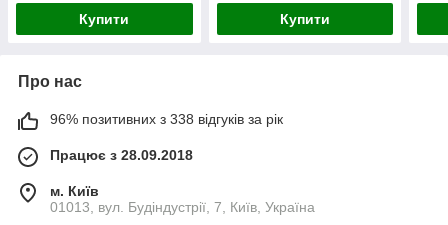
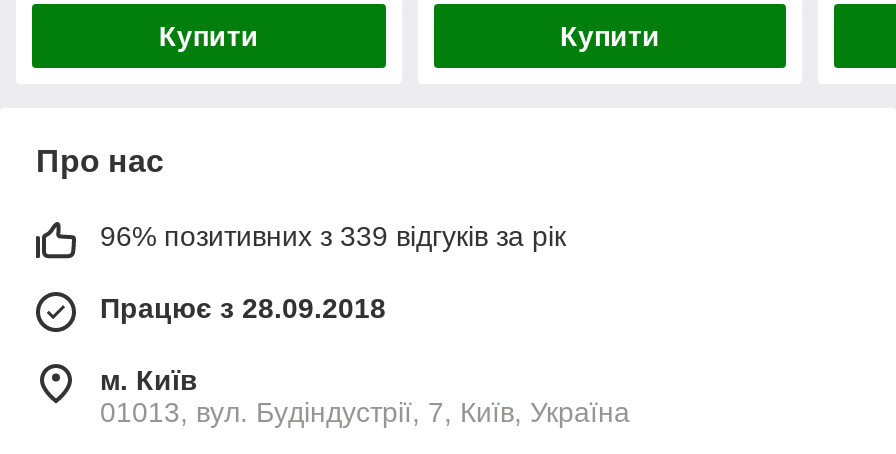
[50,111,283,127] 96% позитивних з 338 відгуків за рік -> [100,220,566,252] 96% позитивних з 339 відгуків за рік

